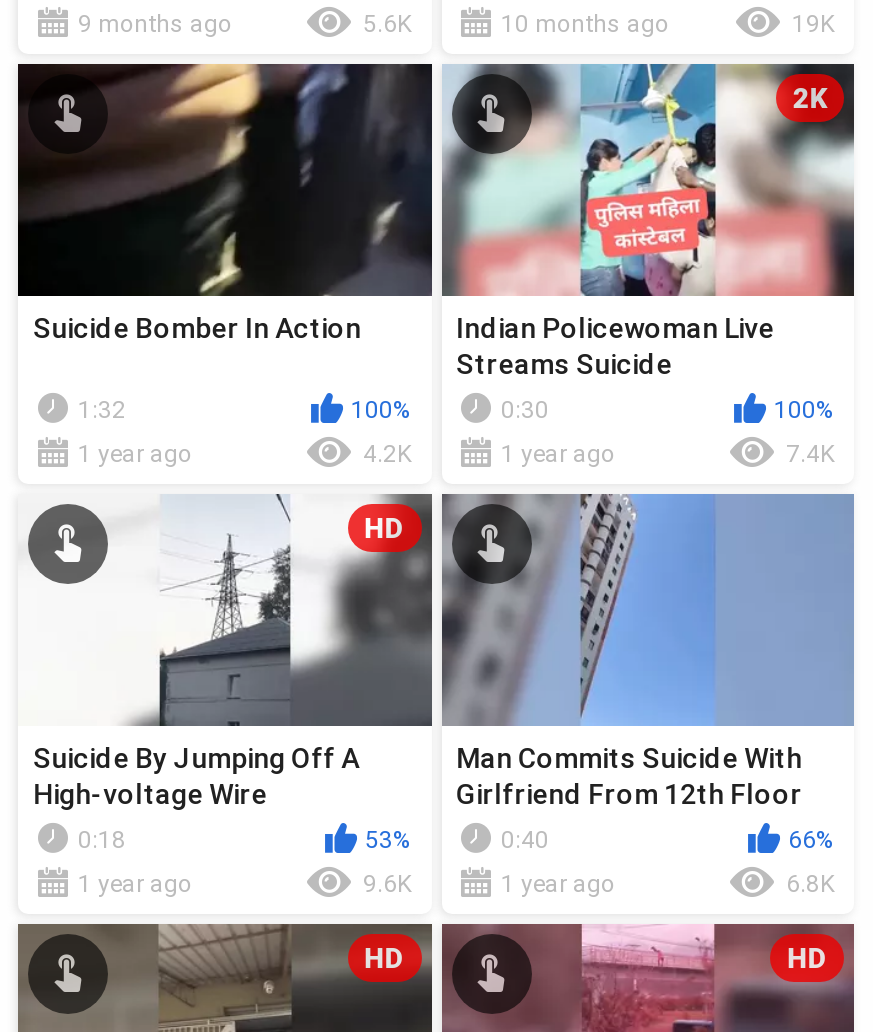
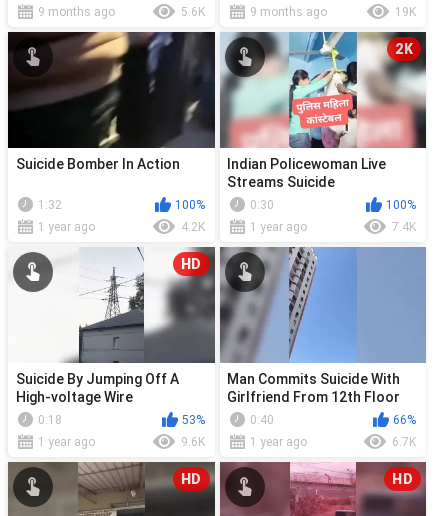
[501,9,669,37] 10 months ago -> [249,4,326,18] 9 months ago
[786,870,834,898] 6.8K -> [392,435,416,449] 6.7K

